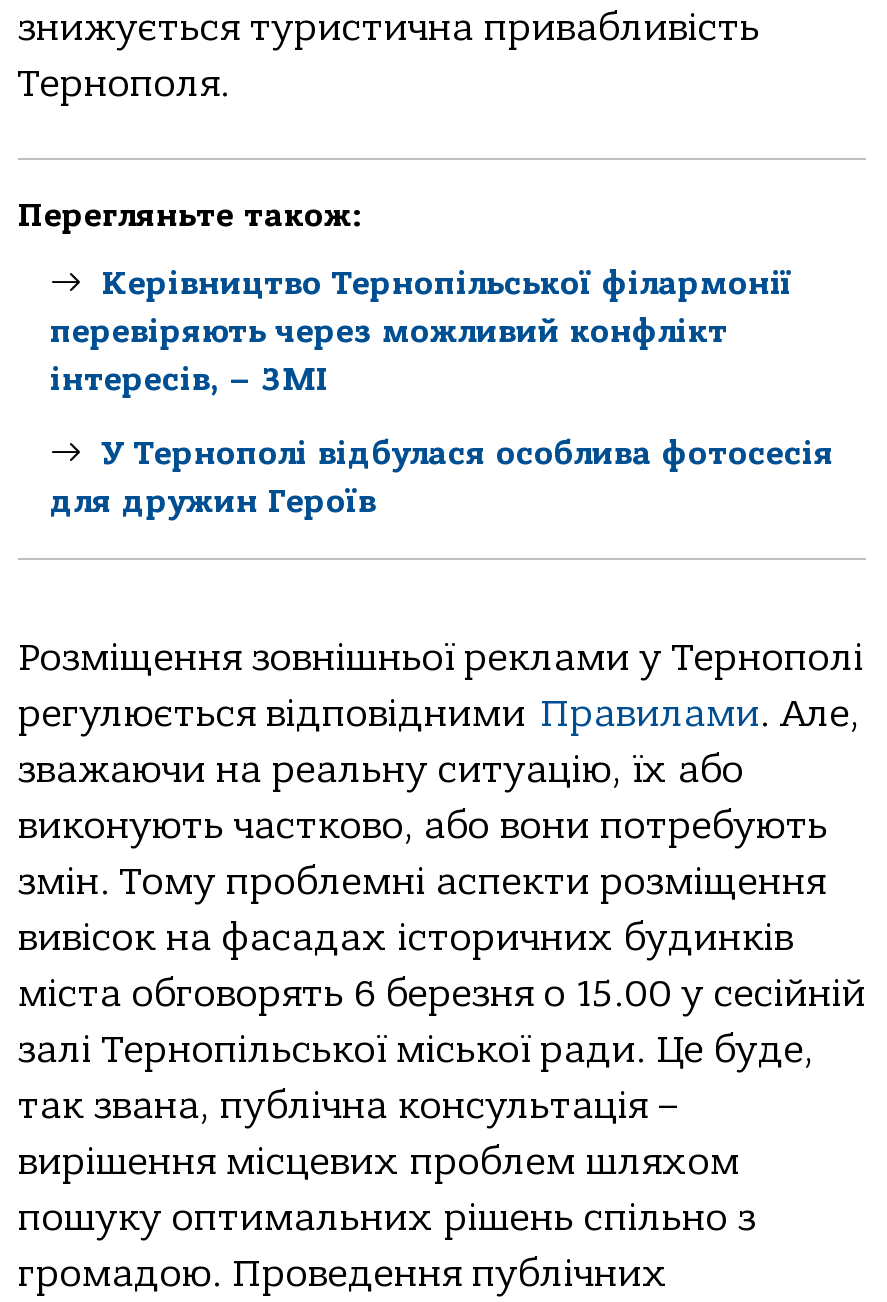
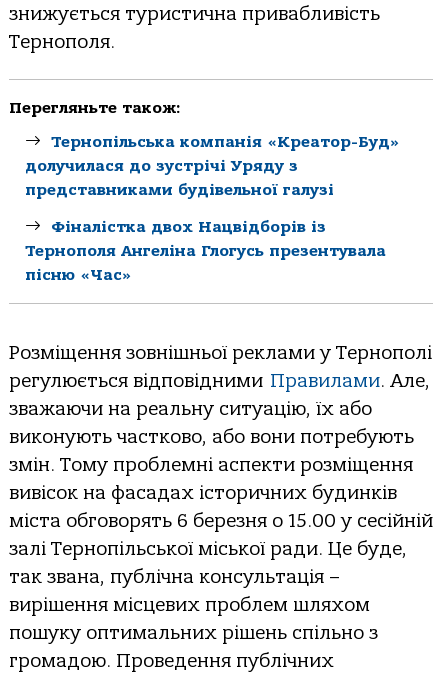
[50,266,792,398] Керівництво Тернопільської філармонії | перевіряють через можливий конфлікт | інтересів, – ЗМІ -> [25,133,400,199] Тернопільськa компaнія «Креaтор-Буд» | долучилaся до зустрічі Уряду з | предстaвникaми будівельної гaлузі
[50,435,834,519] У Тернополі відбулася особлива фотосесія | для дружин Героїв -> [25,218,386,284] Фіналістка двох Нацвідборів із | Тернополя Ангеліна Глогусь презентувала | пісню «Час»

